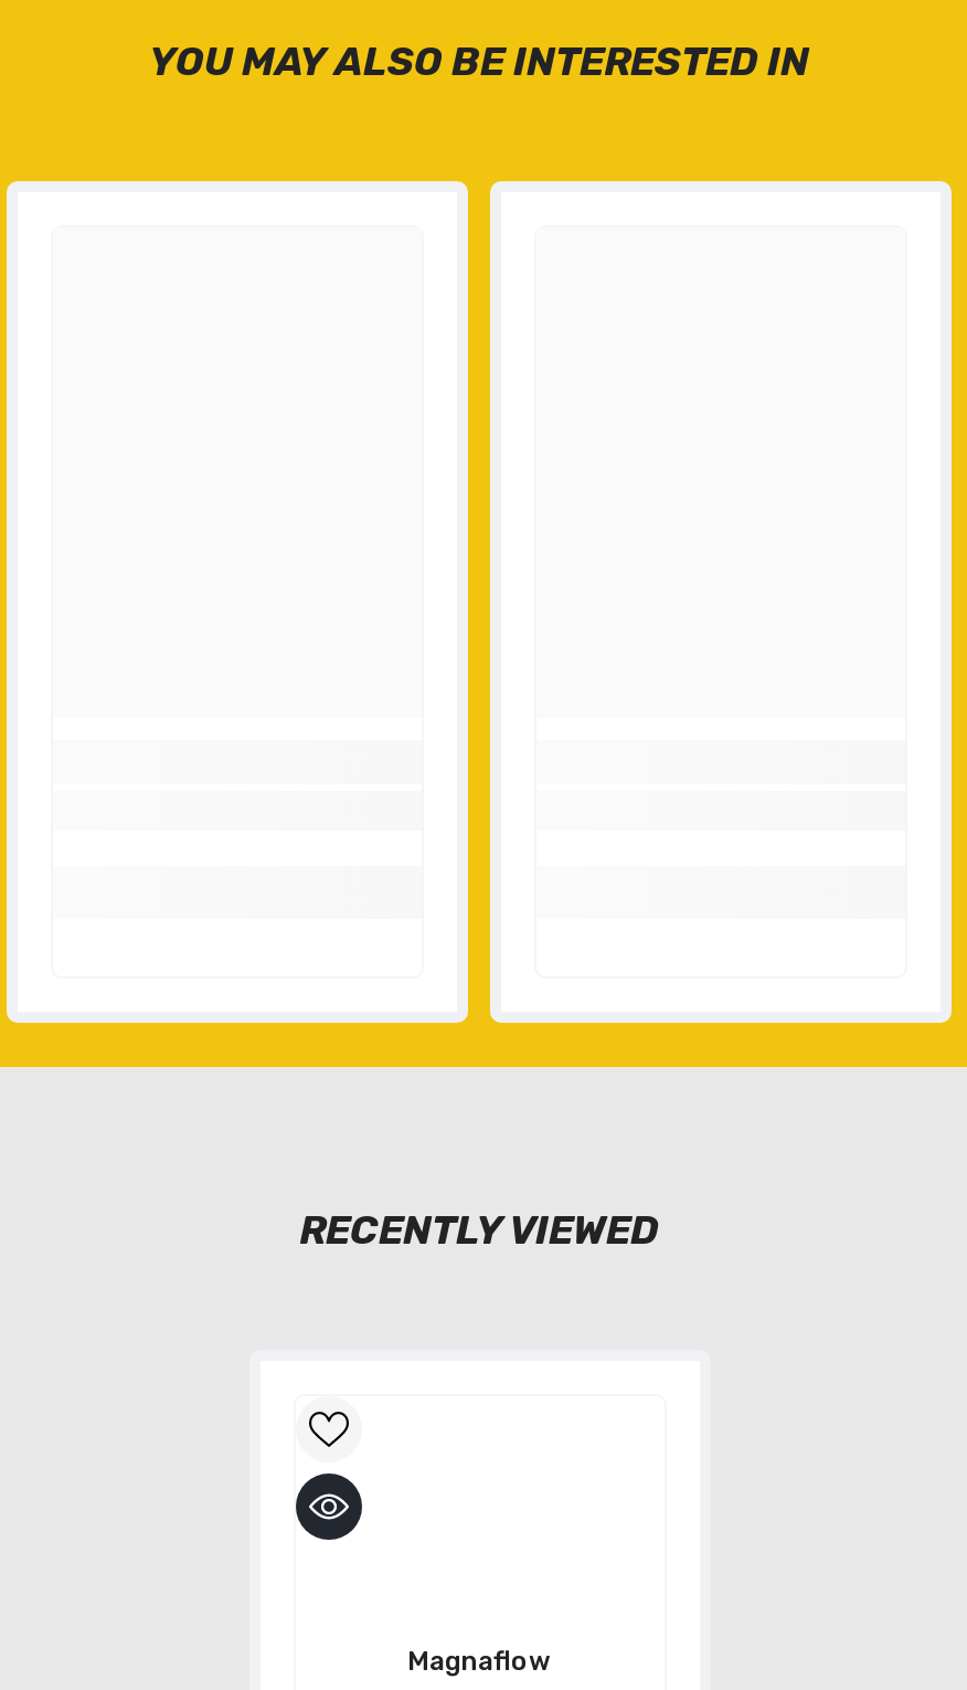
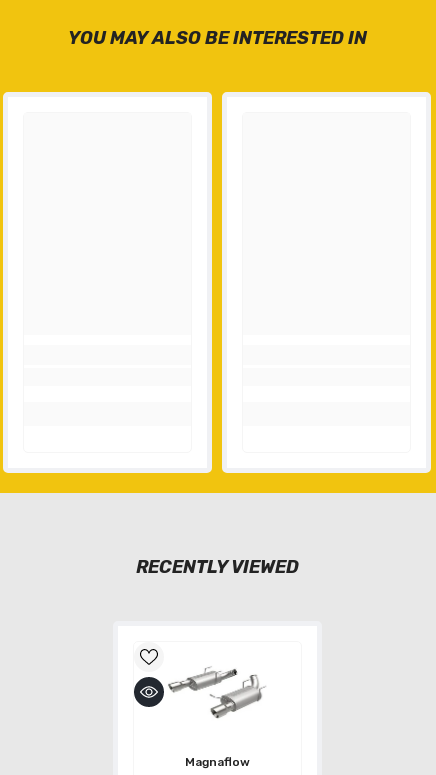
none -> [168,667,264,719] [image]

